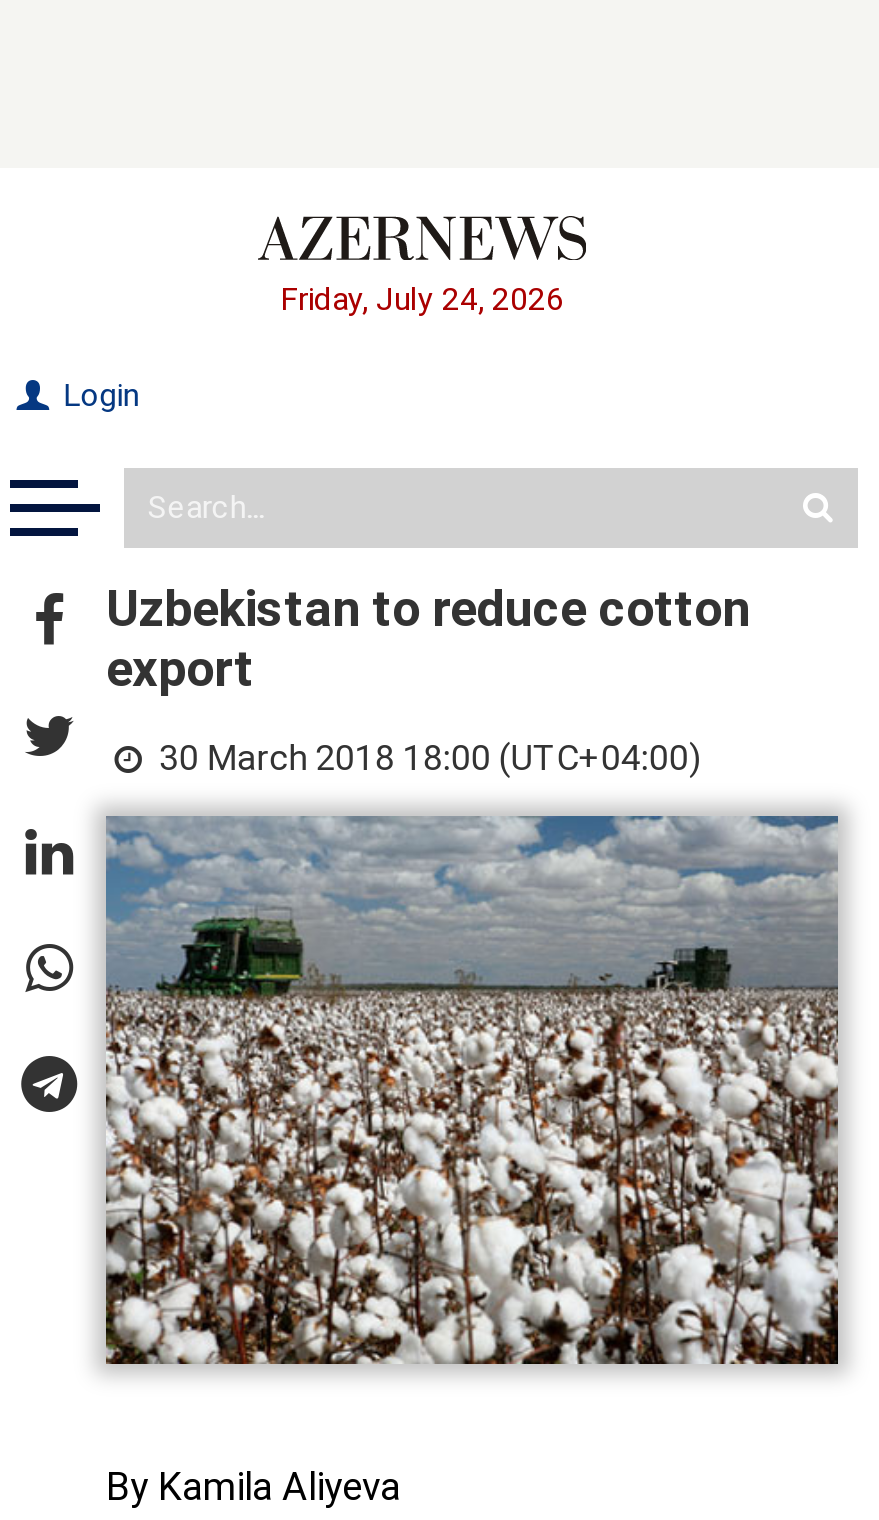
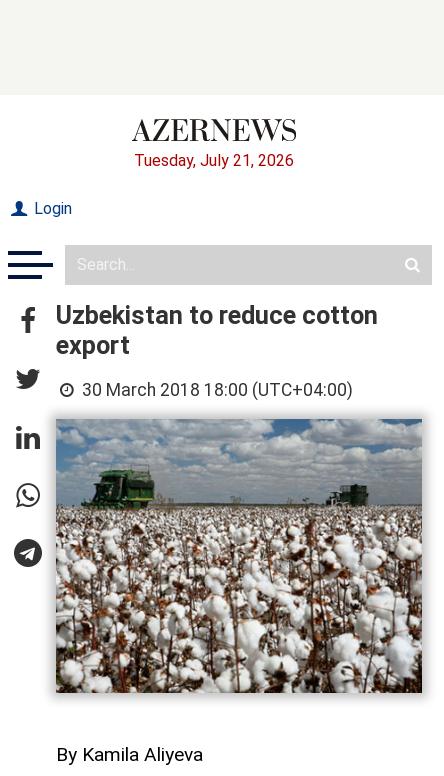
[280,280,564,318] Friday, July 24, 2026 -> [134,151,294,170] Tuesday, July 21, 2026

